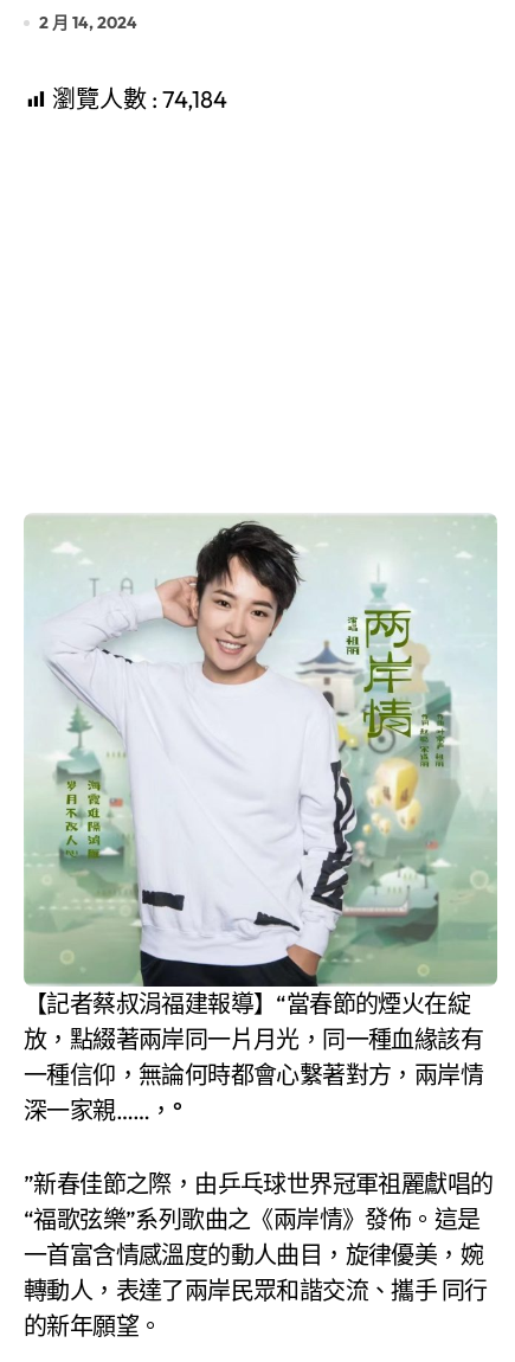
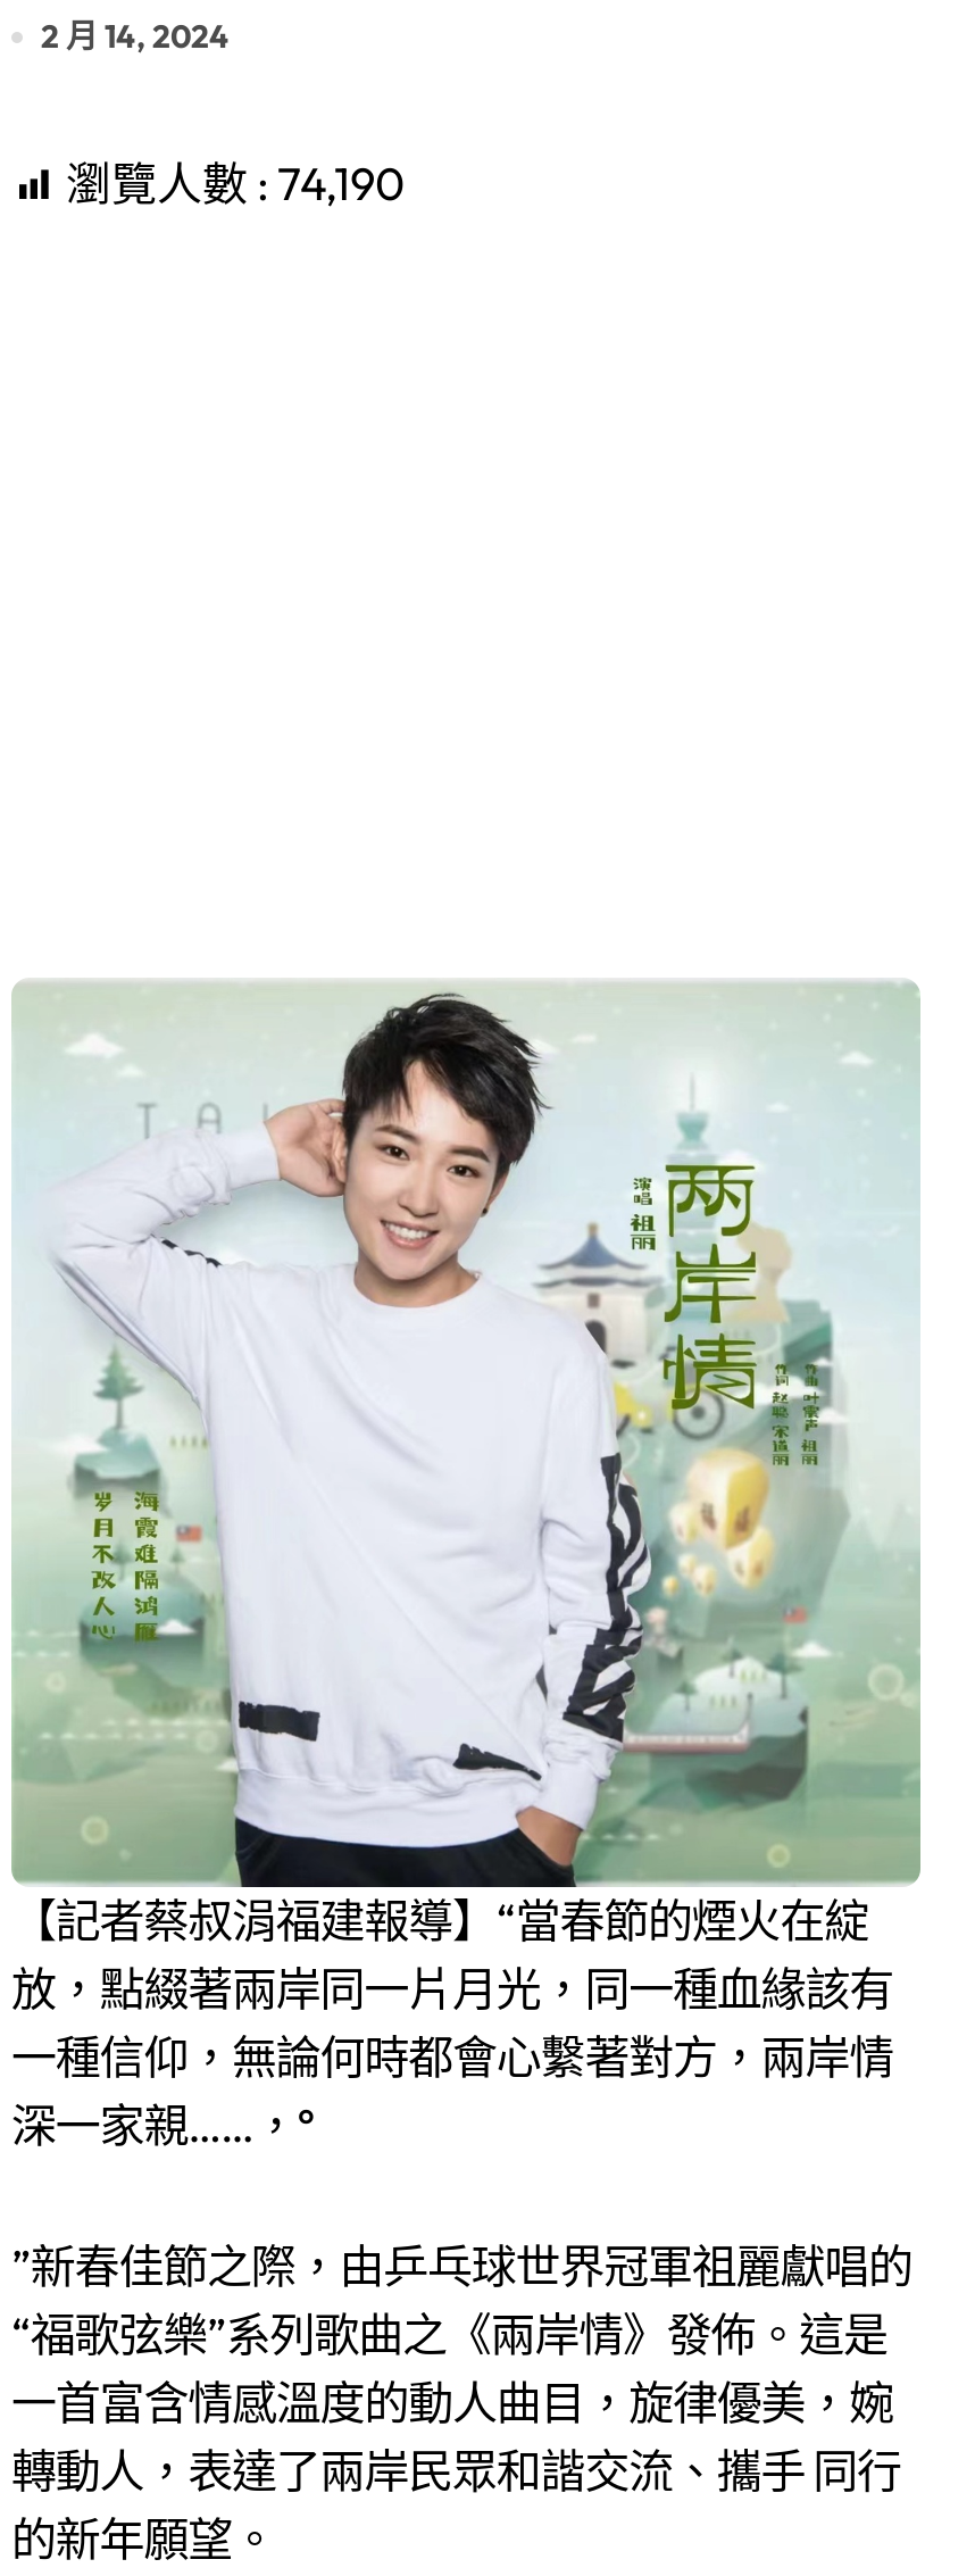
[52,84,227,114] 瀏覽人數 : 74,184 -> [66,155,405,211] 瀏覽人數 : 74,190

